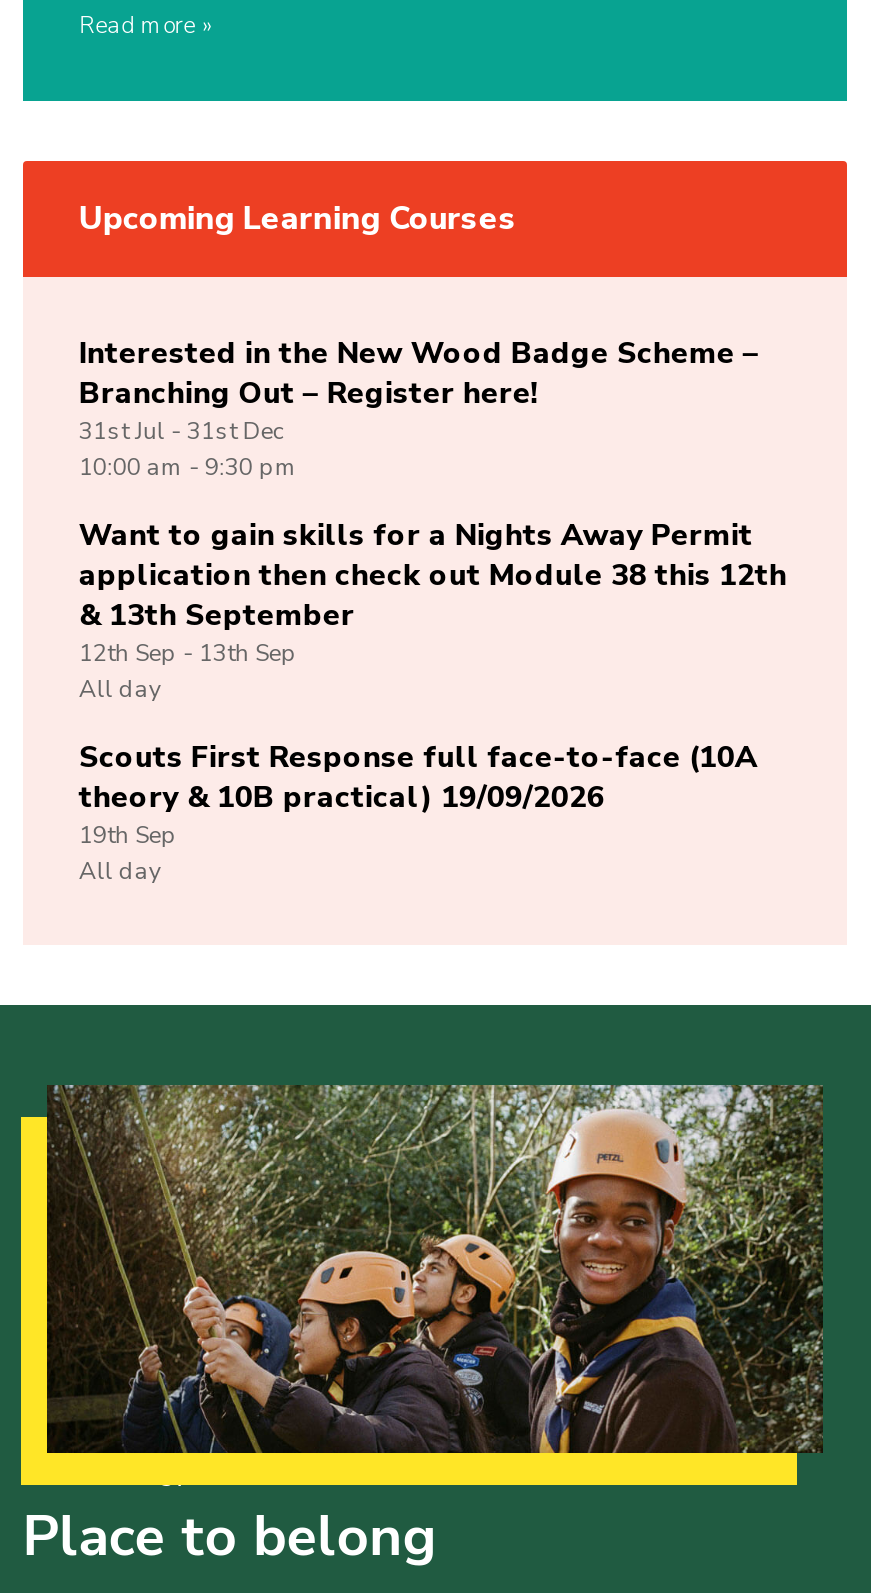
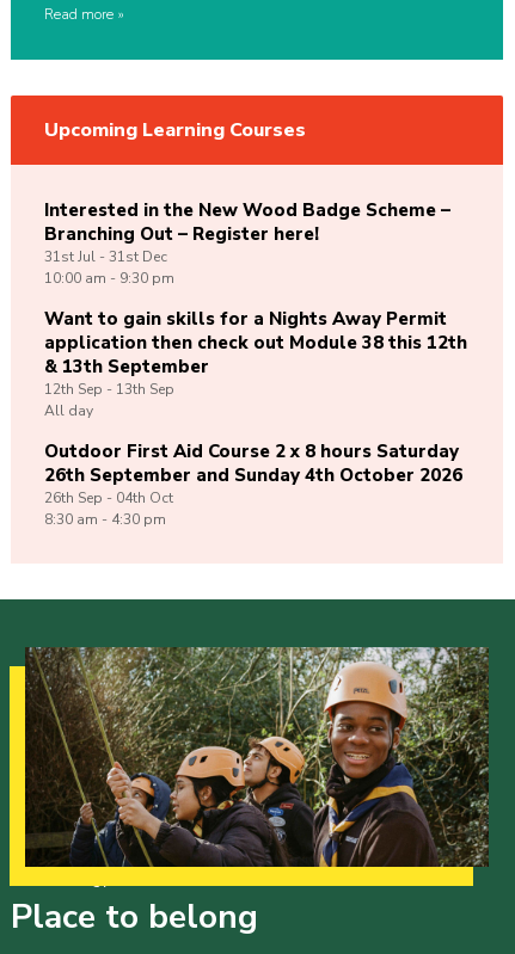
[79,737,757,887] Scouts First Response full face-to-face (10A | theory & 10B practical) 19/09/2026 | 19th Sep | All day -> [44,440,462,529] Outdoor First Aid Course 2 x 8 hours Saturday | 26th September and Sunday 4th October 2026 | 26th Sep - 04th Oct | 8:30 am - 4:30 pm

